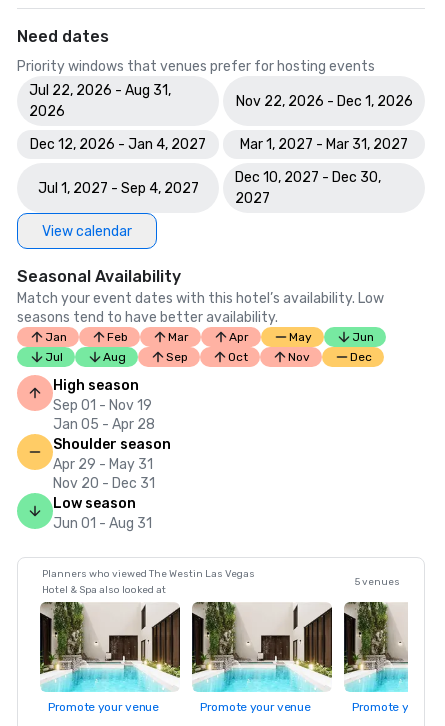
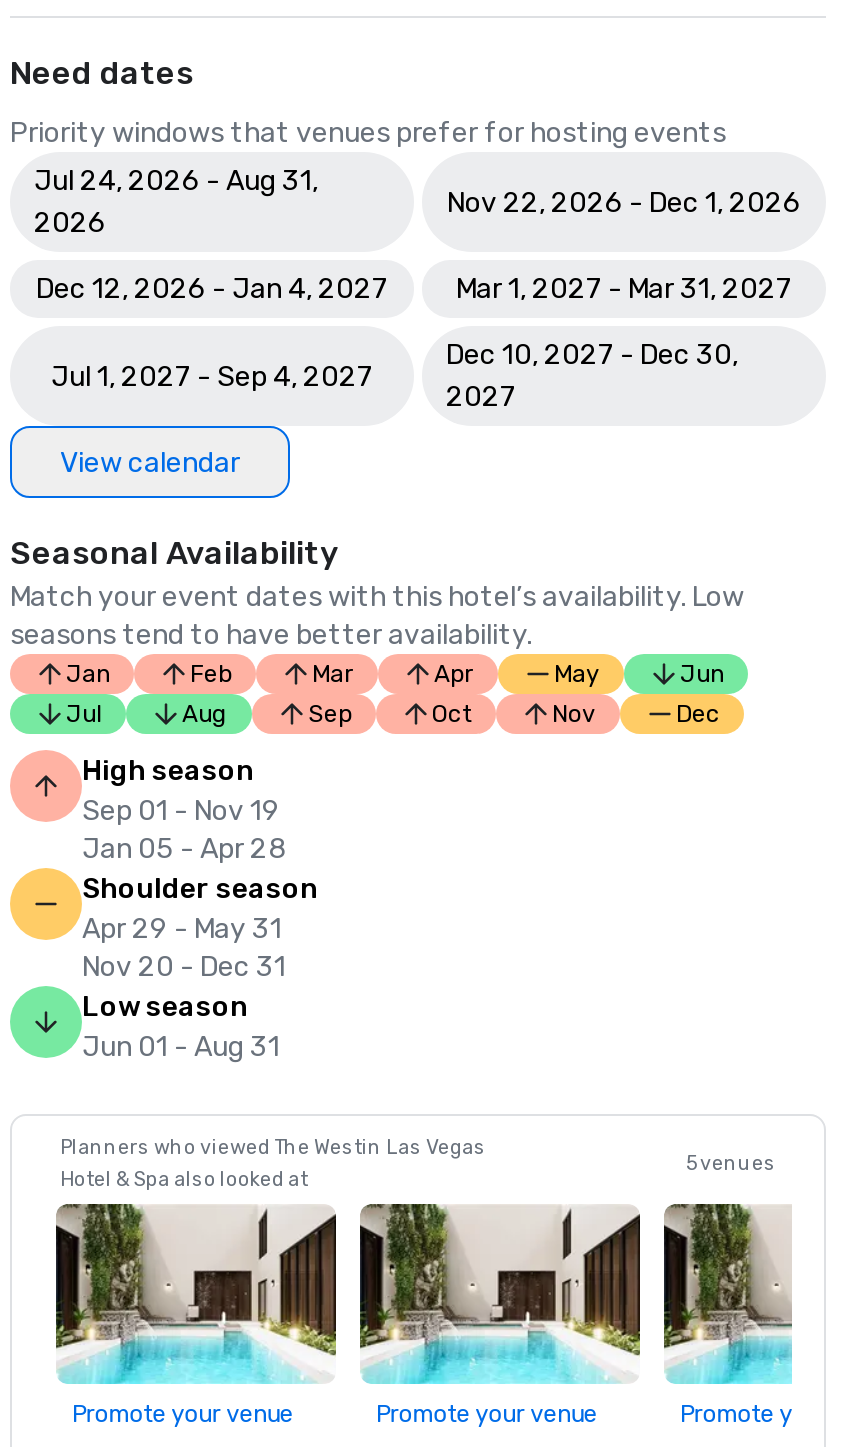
[29,82,171,99] Jul 22, 2026 - Aug 31, -> [34,164,318,198] Jul 24, 2026 - Aug 31,

